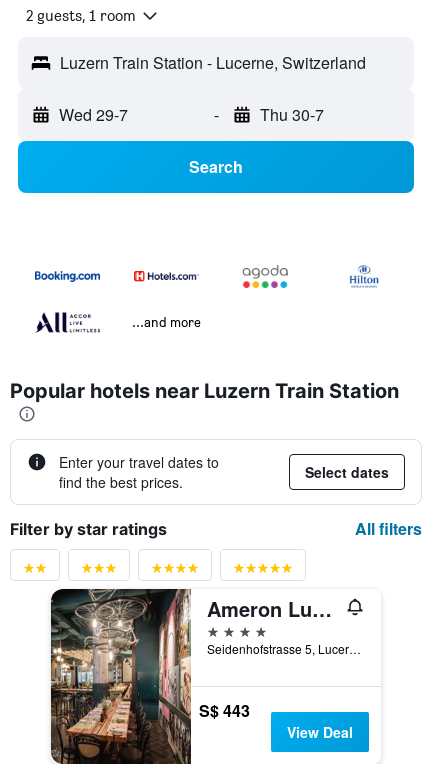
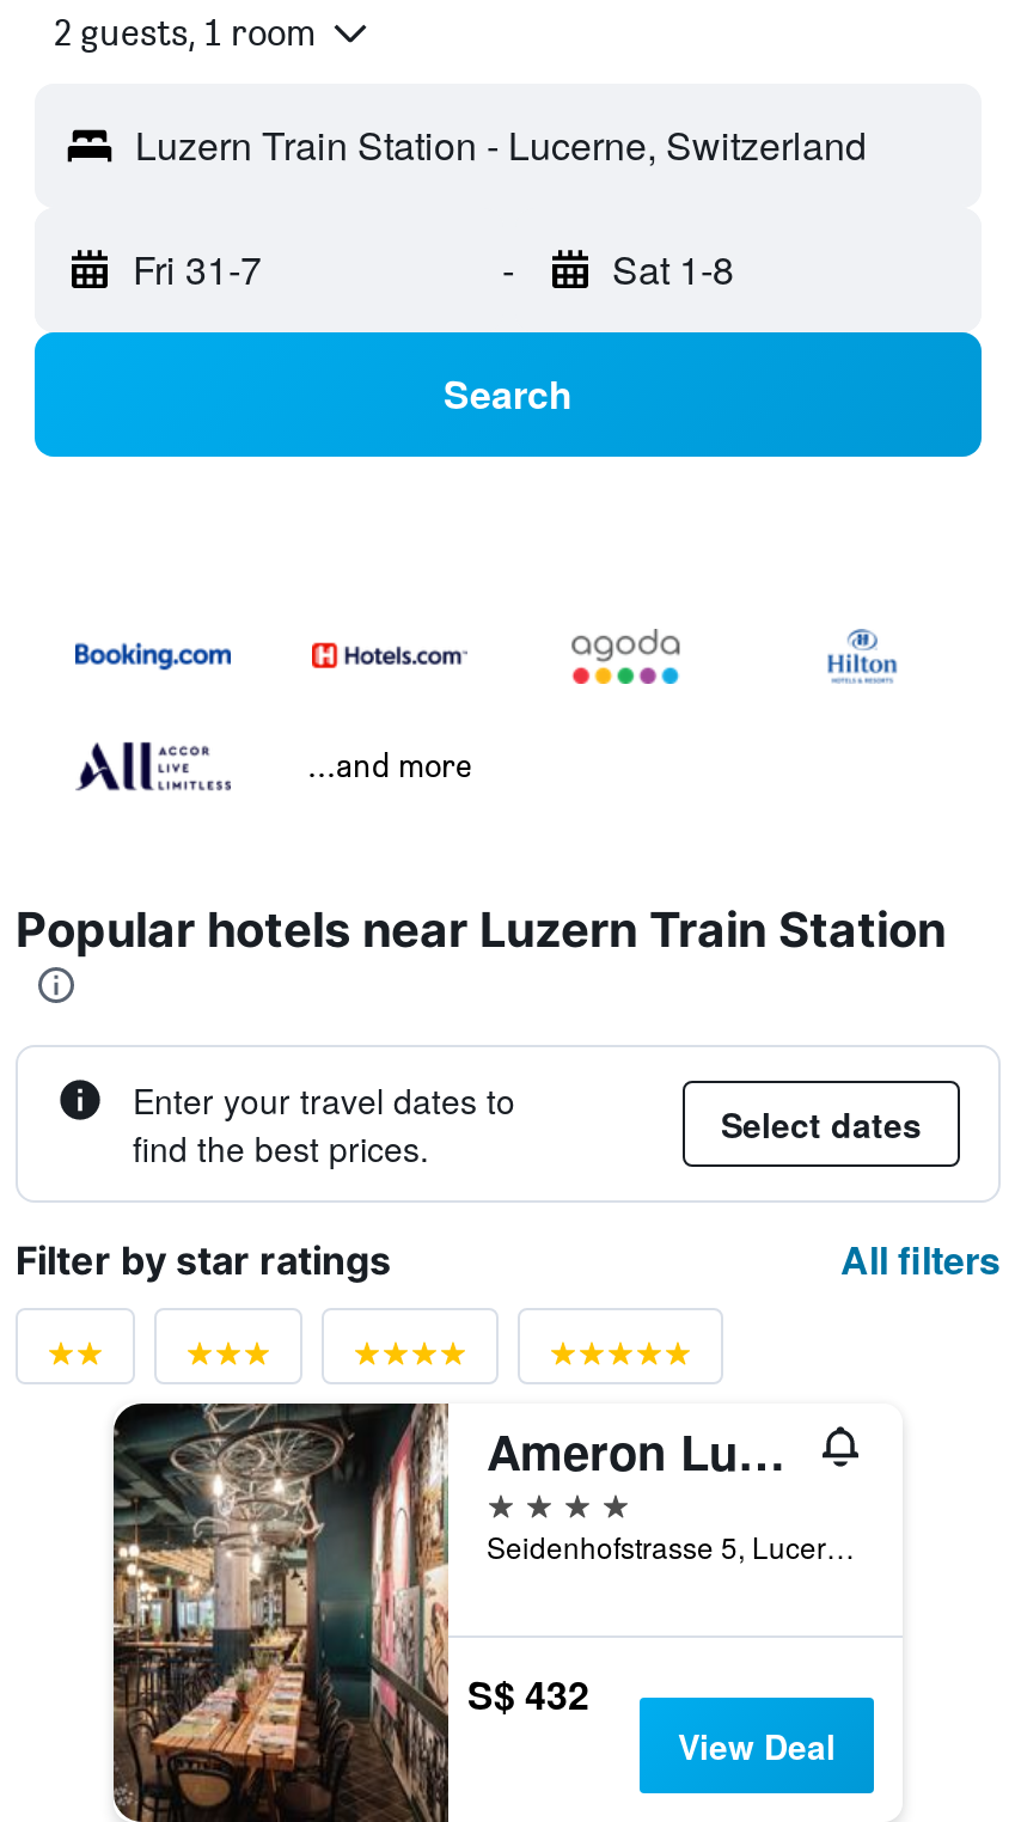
[59,103,128,126] Wed 29-7 -> [133,242,262,297] Fri 31-7
[259,103,323,126] Thu 30-7 -> [612,242,734,297] Sat 1-8
[199,698,250,721] S$ 443 -> [467,1665,589,1720] S$ 432

